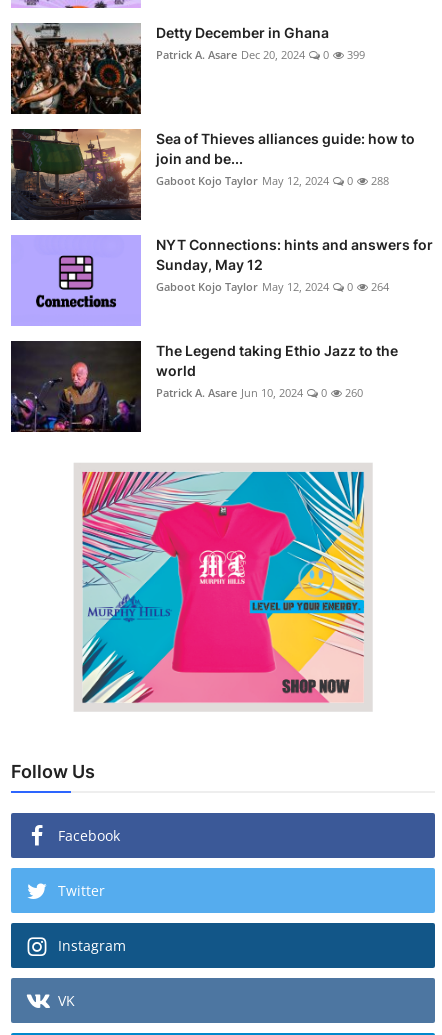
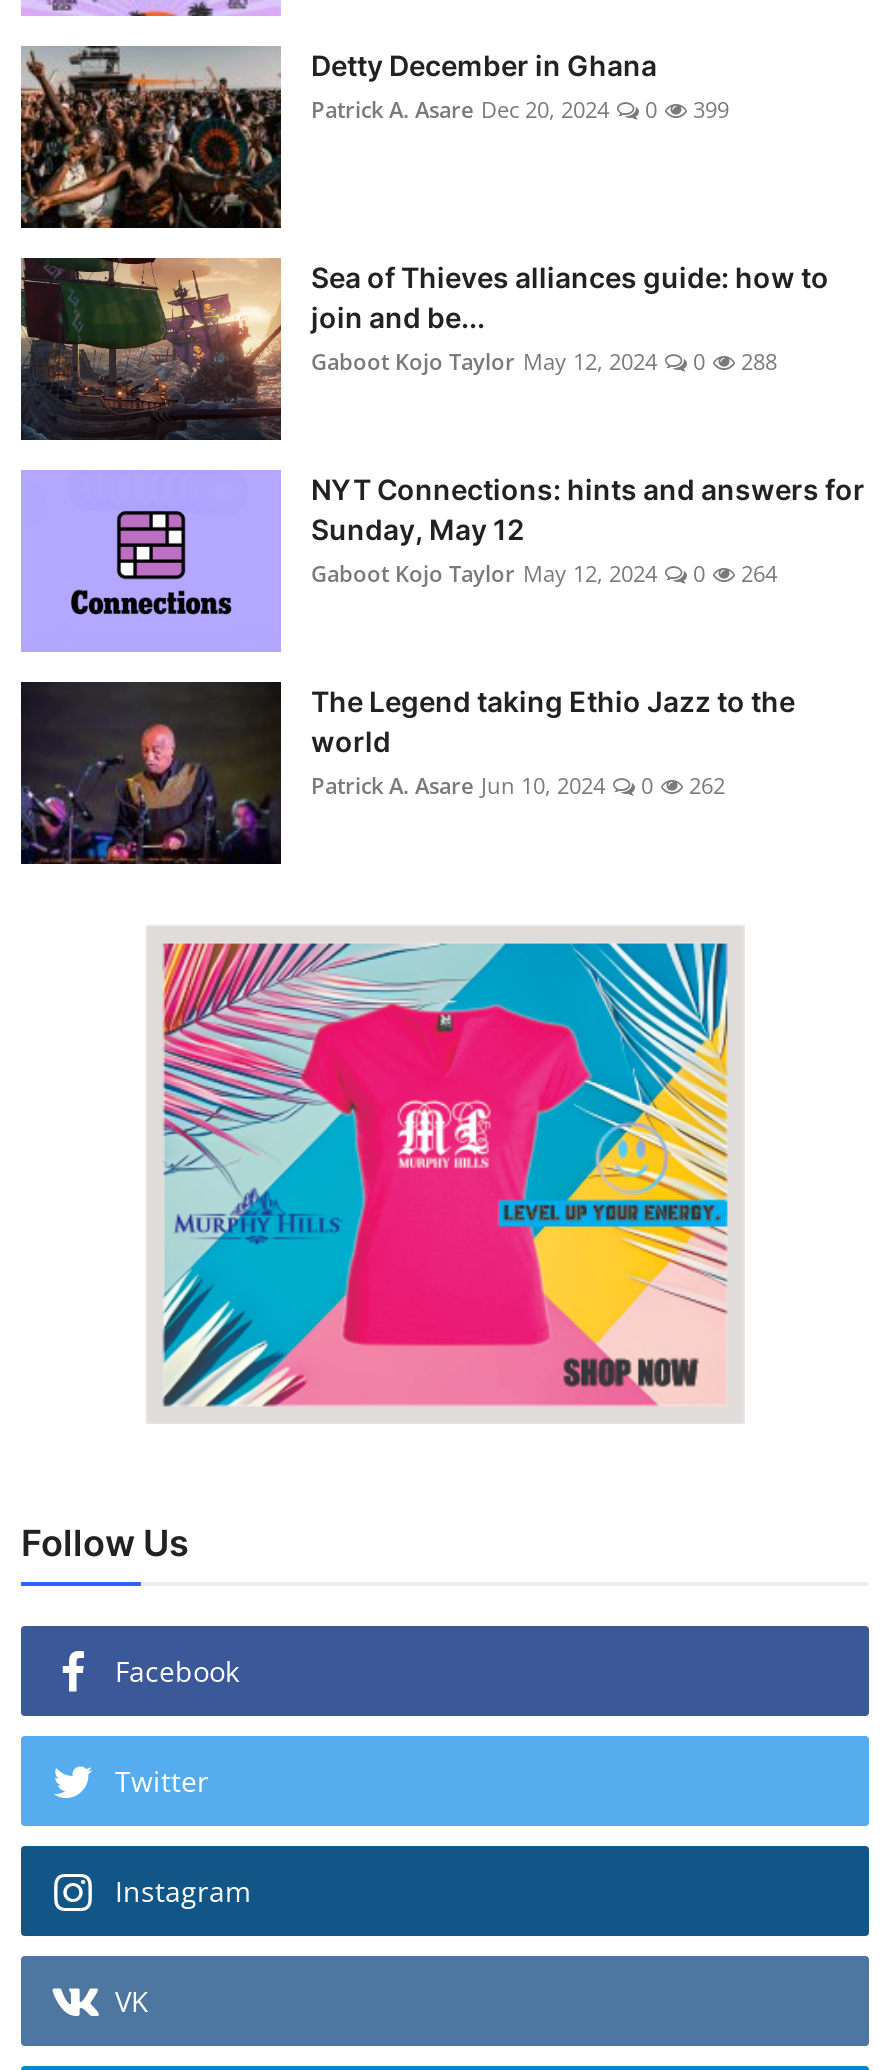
[156,385,363,400] Patrick A. Asare Jun 10, 2024 0 260 -> [311,771,725,801] Patrick A. Asare Jun 10, 2024 0 262

